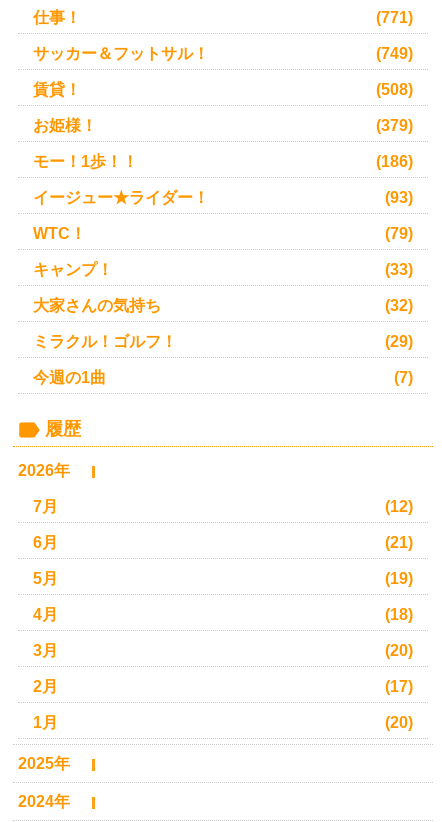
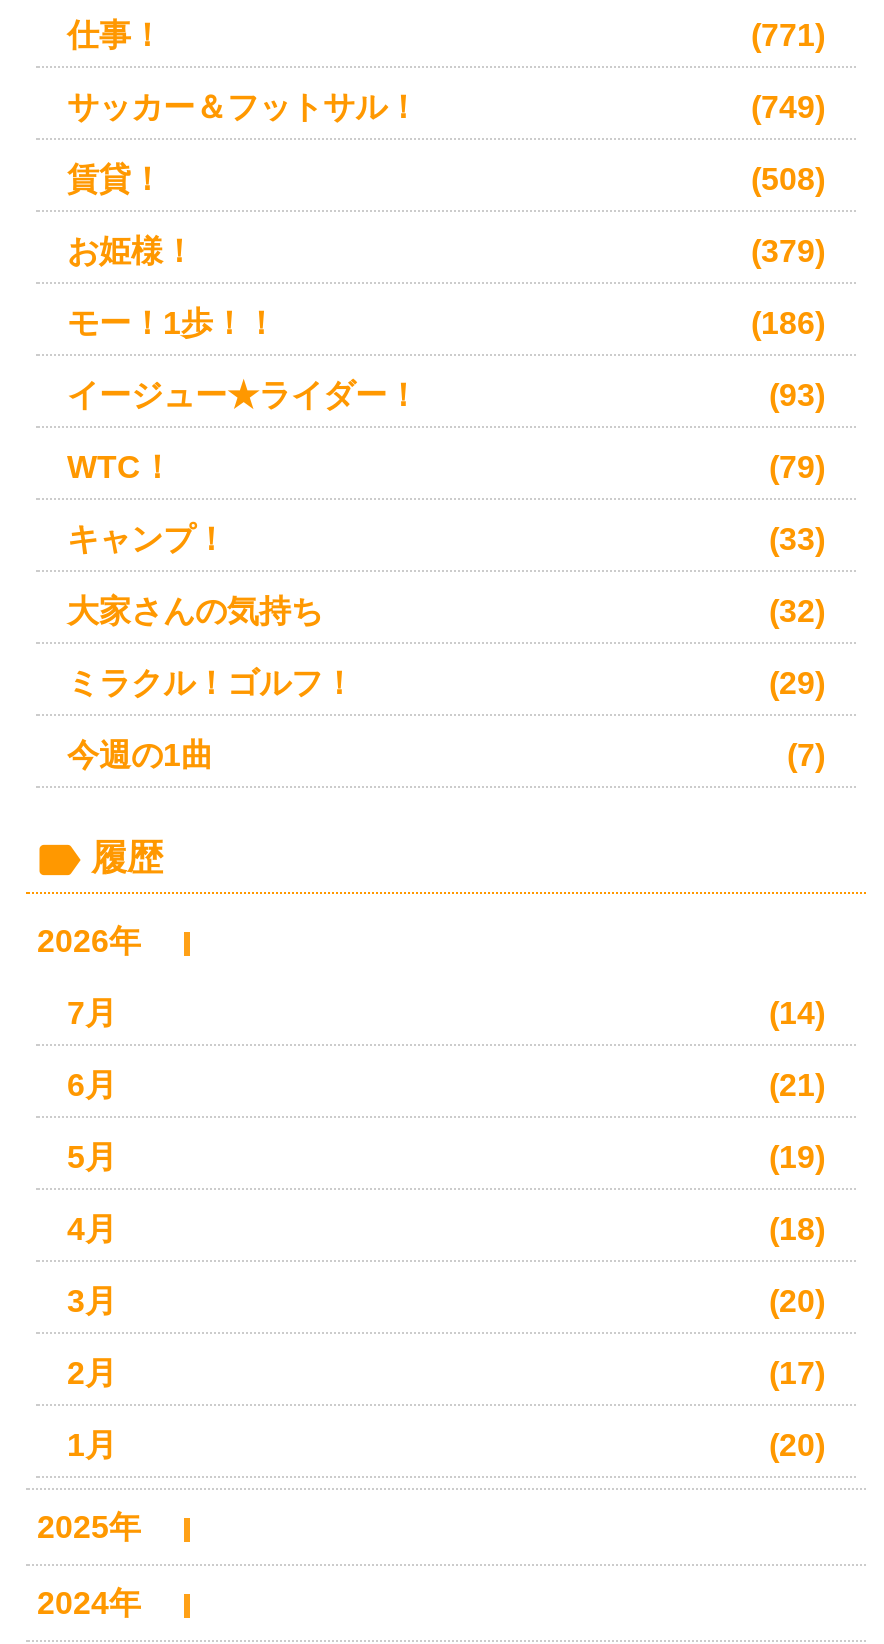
[384,498,412,515] (12) -> [769,996,825,1030] (14)

